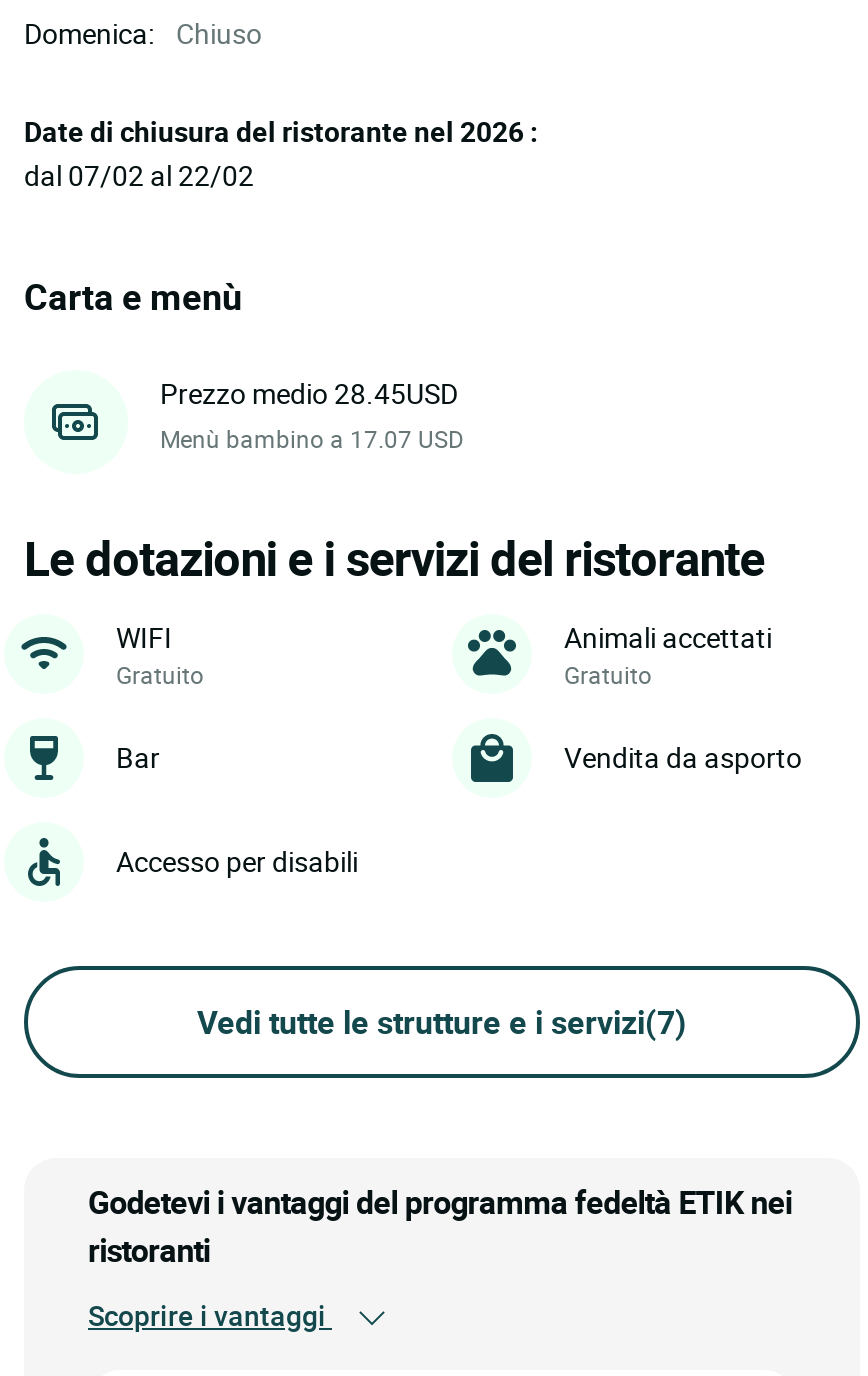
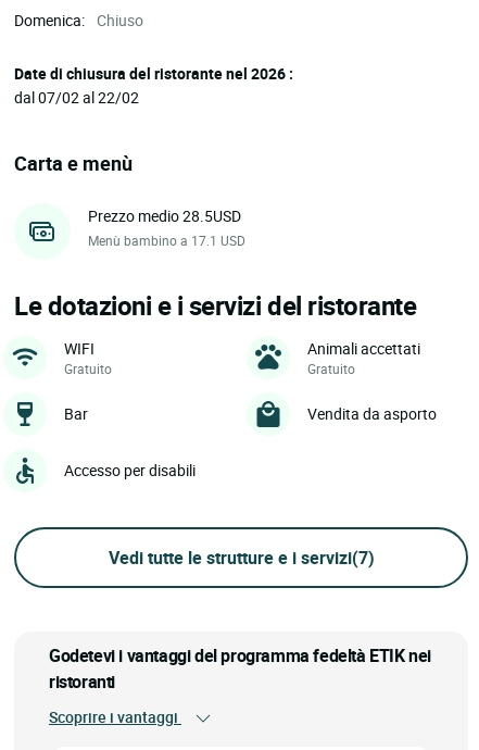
[160,374,458,412] Prezzo medio 28.45USD -> [88,205,241,226] Prezzo medio 28.5USD
[160,422,464,454] Menù bambino a 17.07 USD -> [88,231,245,249] Menù bambino a 17.1 USD

